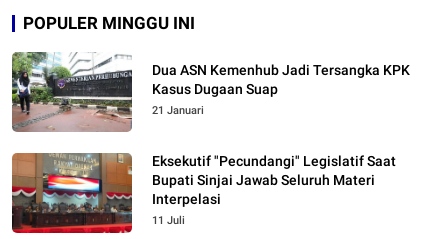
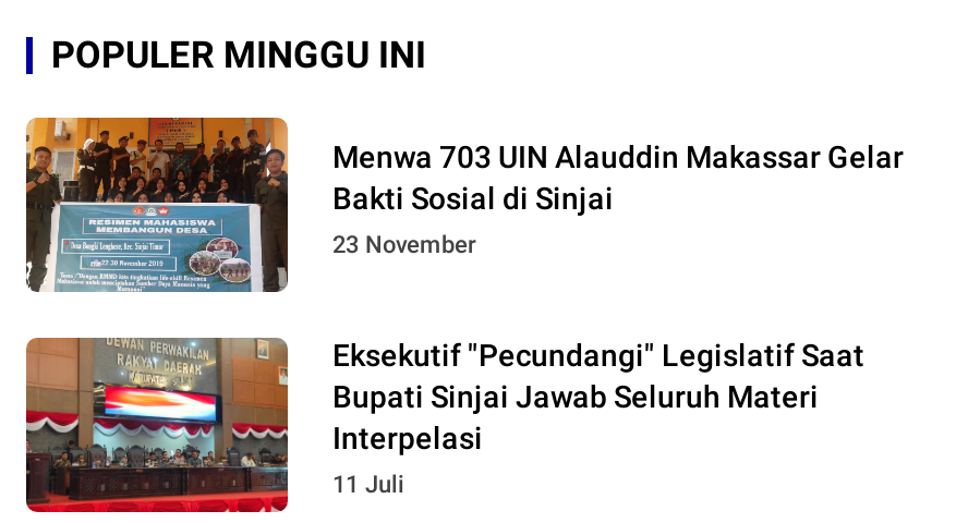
[11,51,410,132] [image] | Dua ASN Kemenhub Jadi Tersangka KPK | Kasus Dugaan Suap | 21 Januari -> [24,115,904,294] [image] | Menwa 703 UIN Alauddin Makassar Gelar | Bakti Sosial di Sinjai | 23 November

